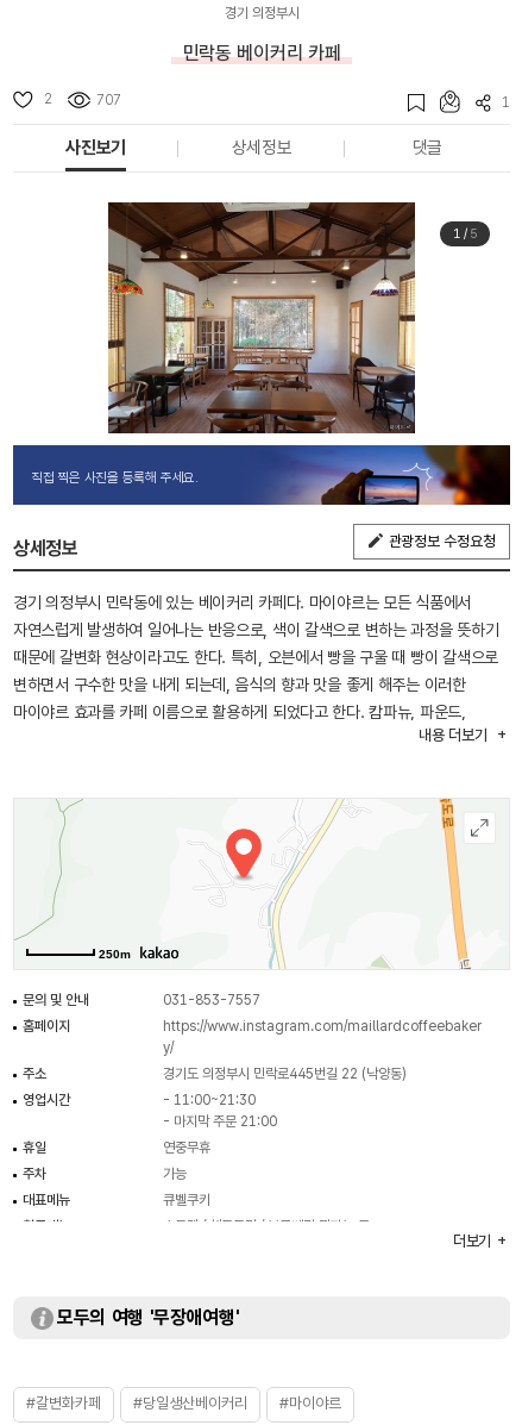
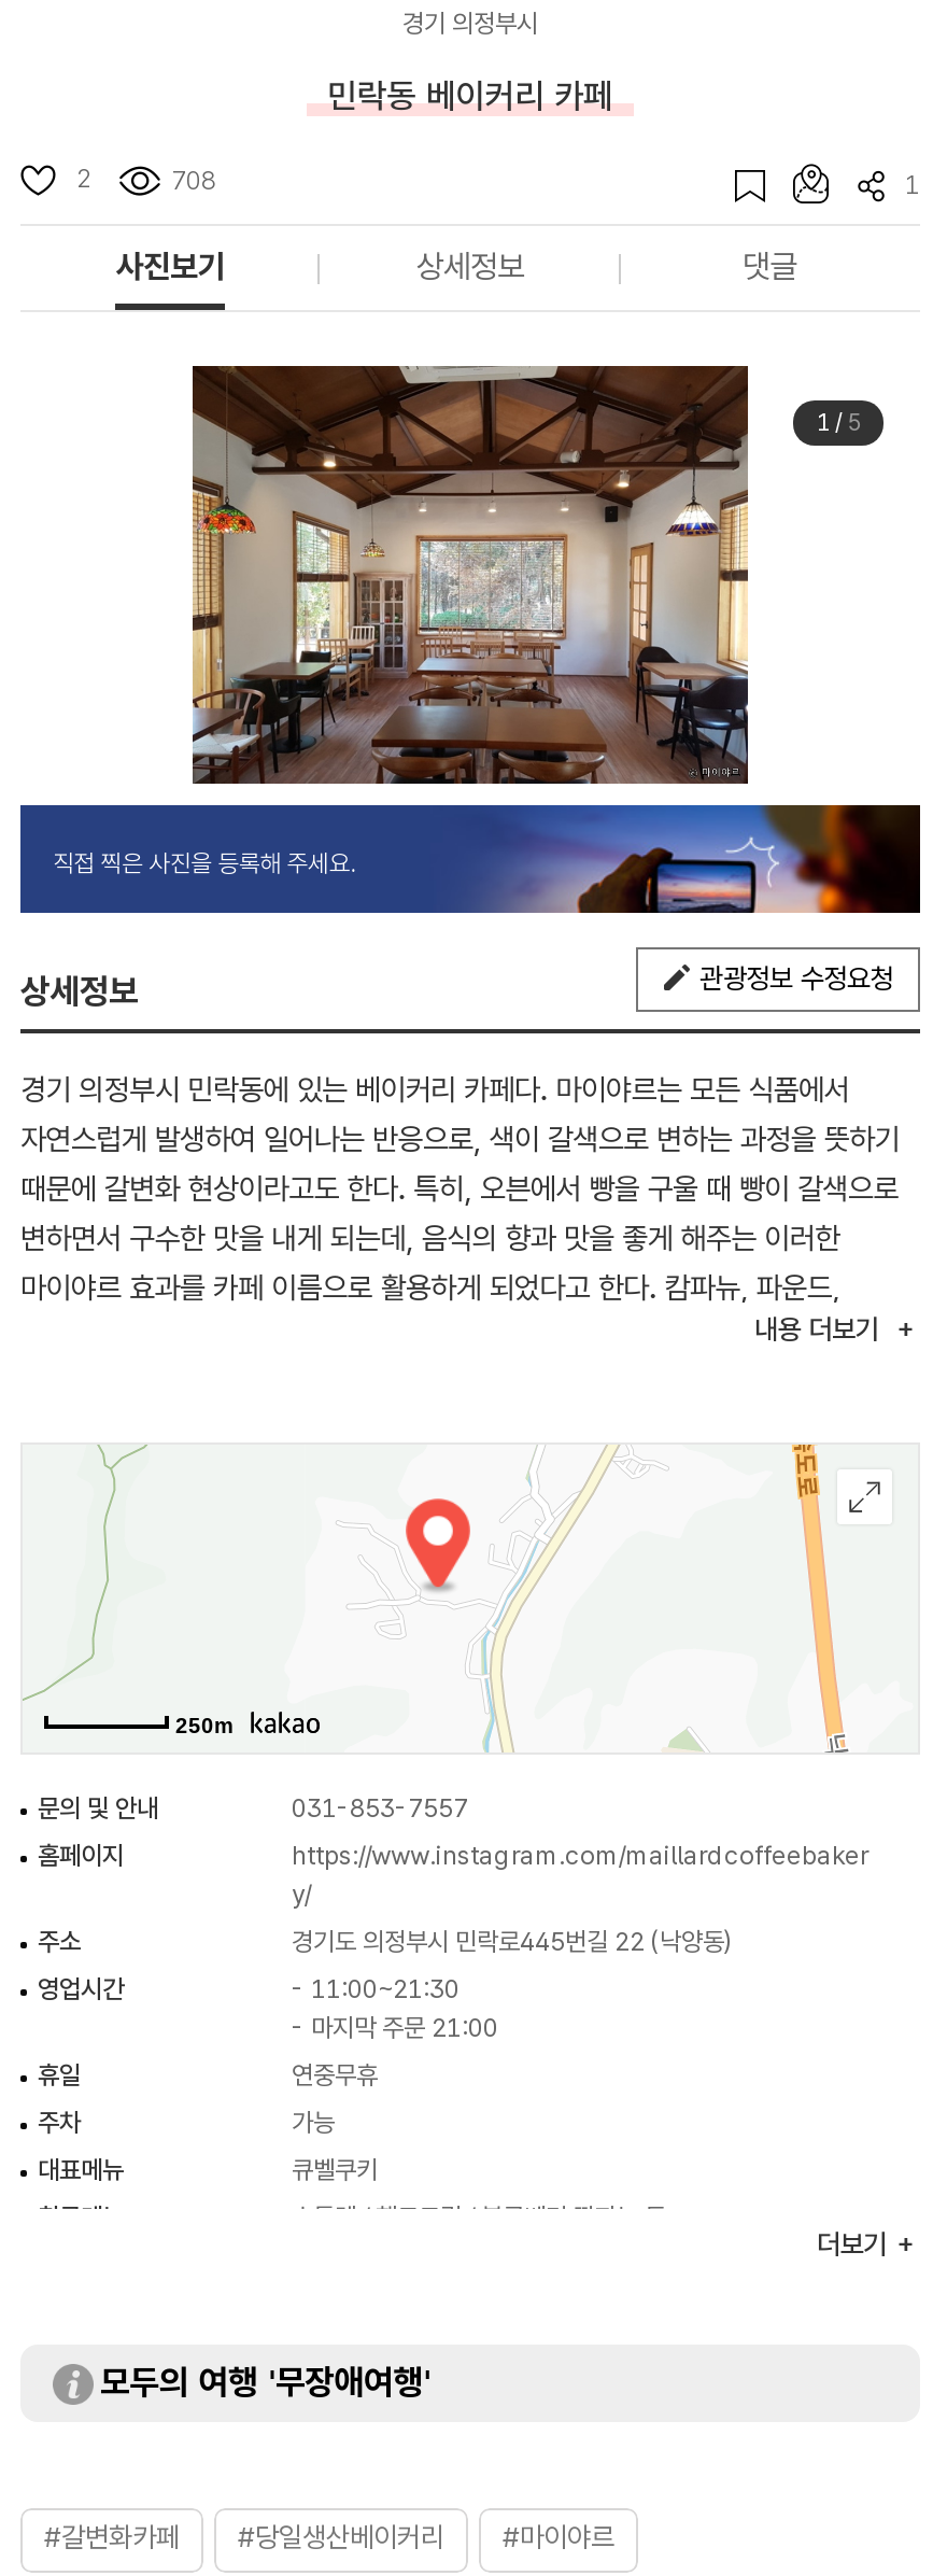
[96,92,121,108] 707 -> [171,166,216,196] 708

